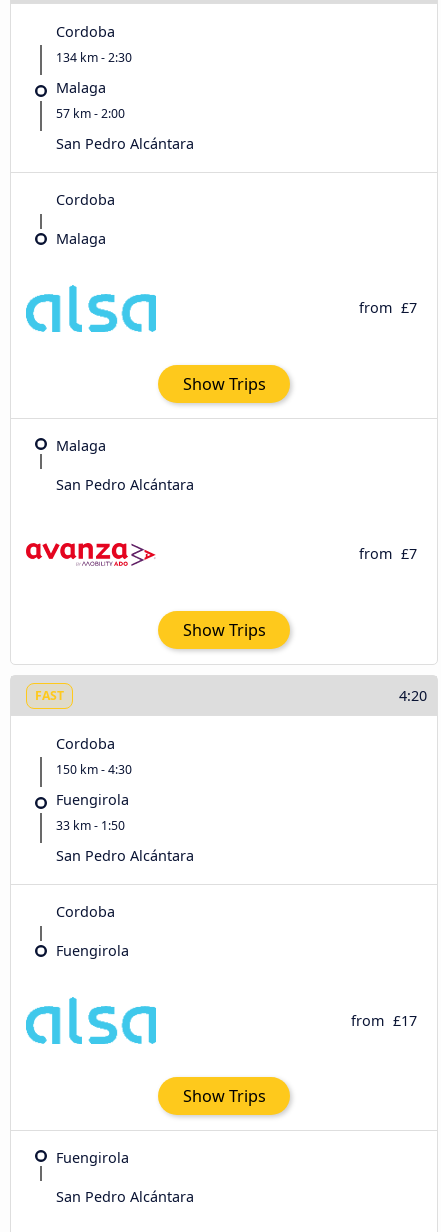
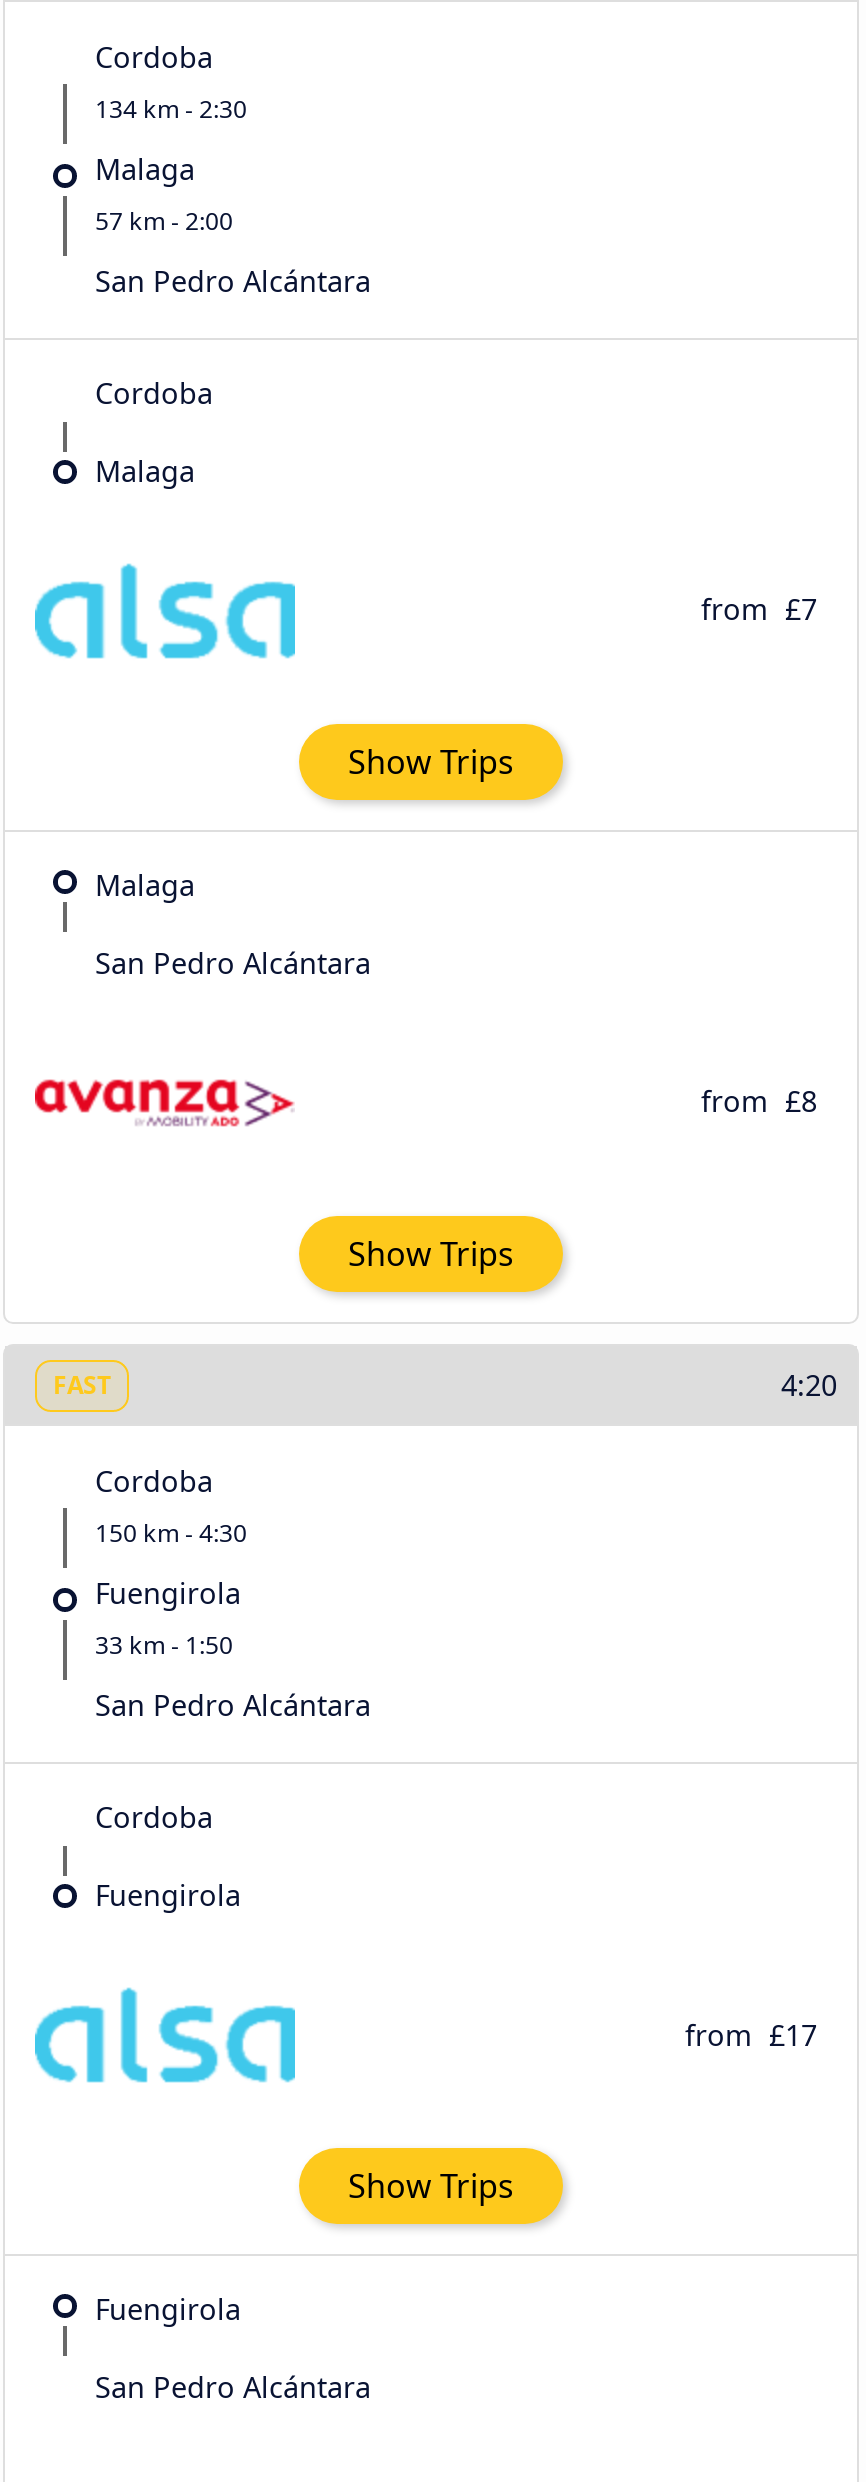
[359,544,417,563] from £7 -> [701,1083,817,1121] from £8

